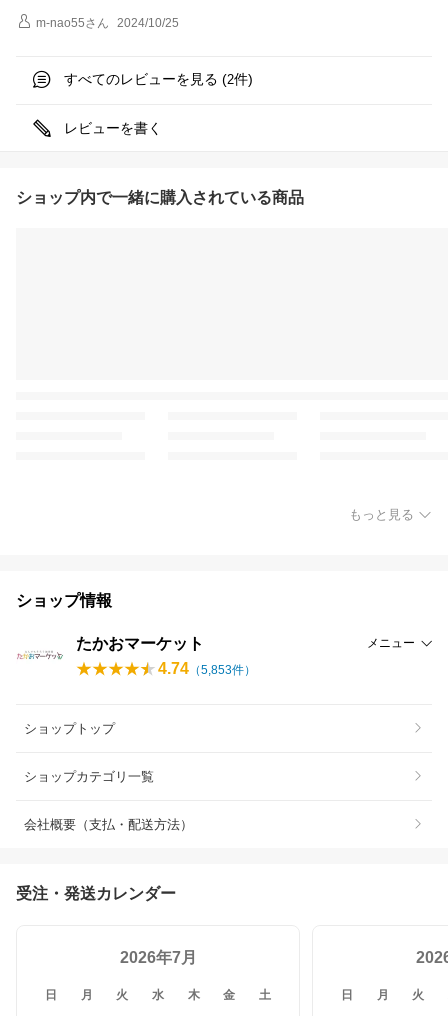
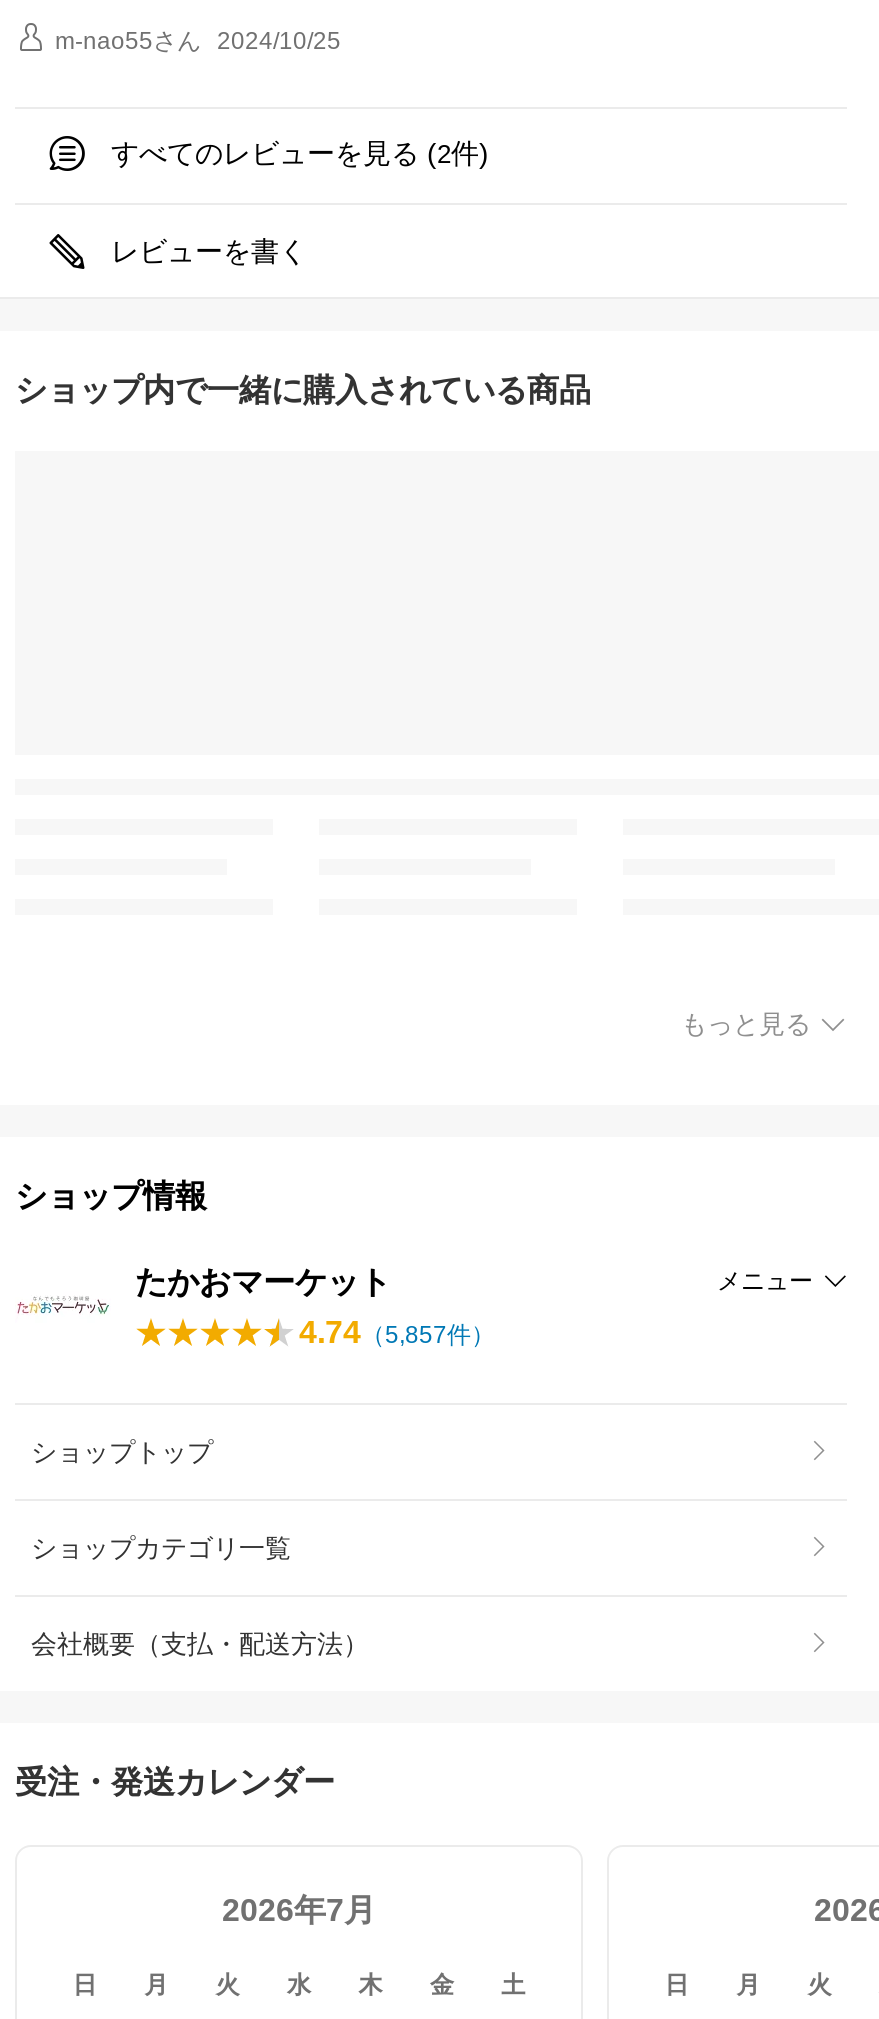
[158,660,256,677] 4.74（5,853件） -> [299,1314,495,1348] 4.74（5,857件）

